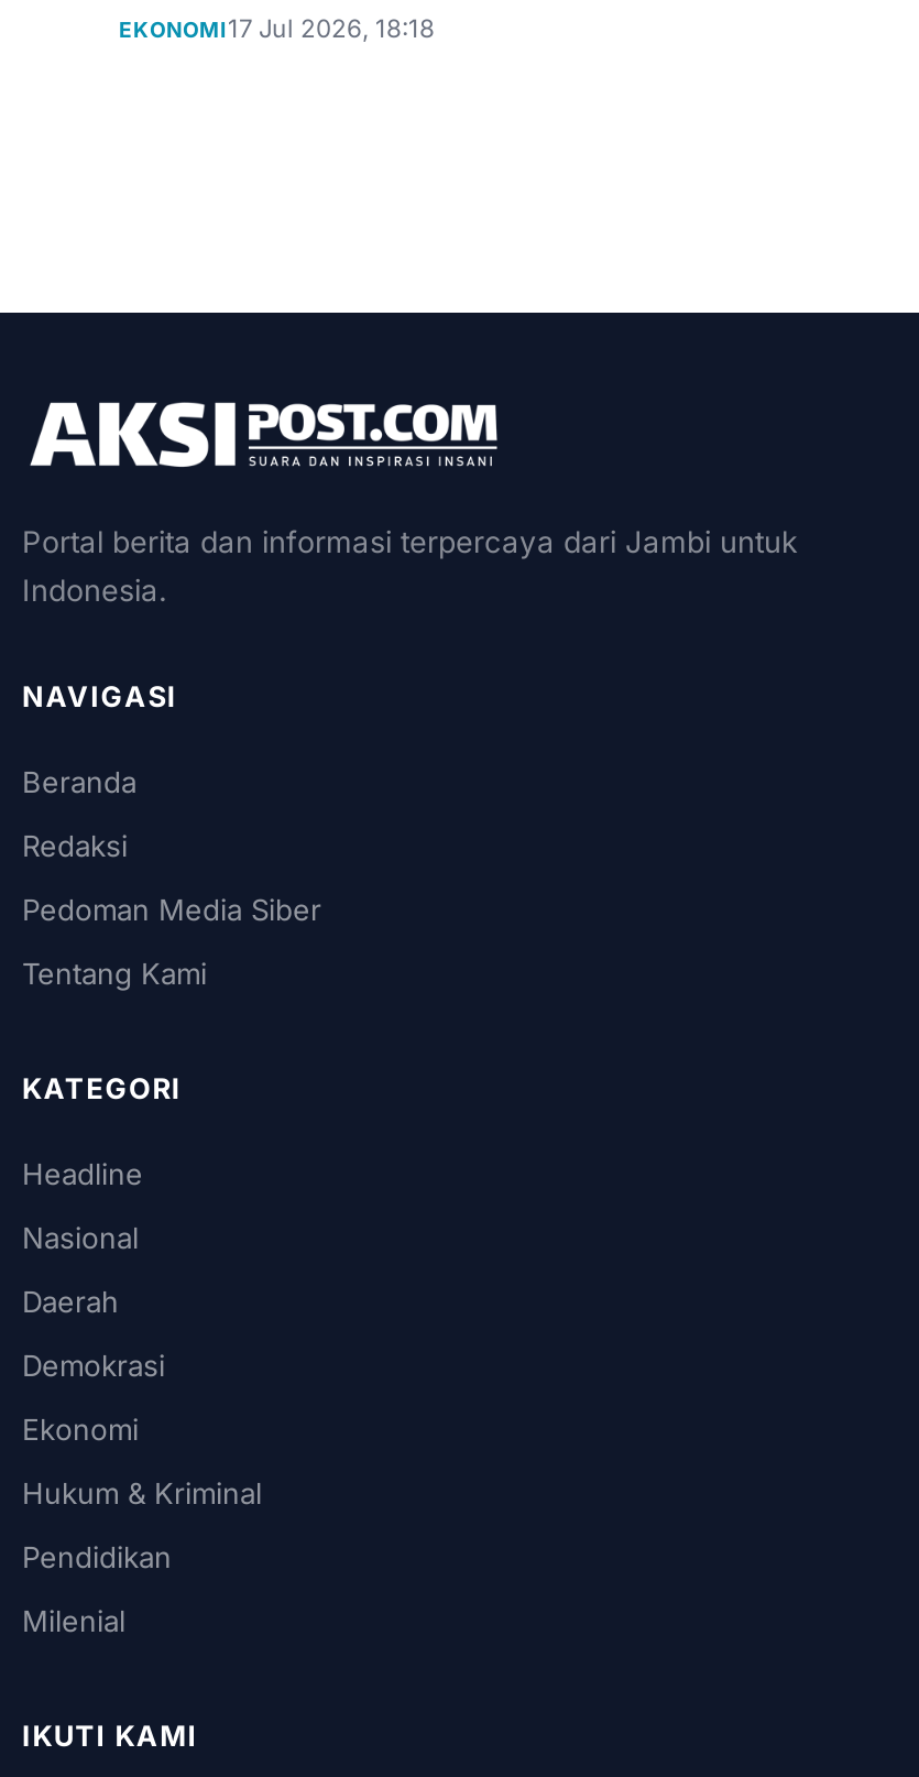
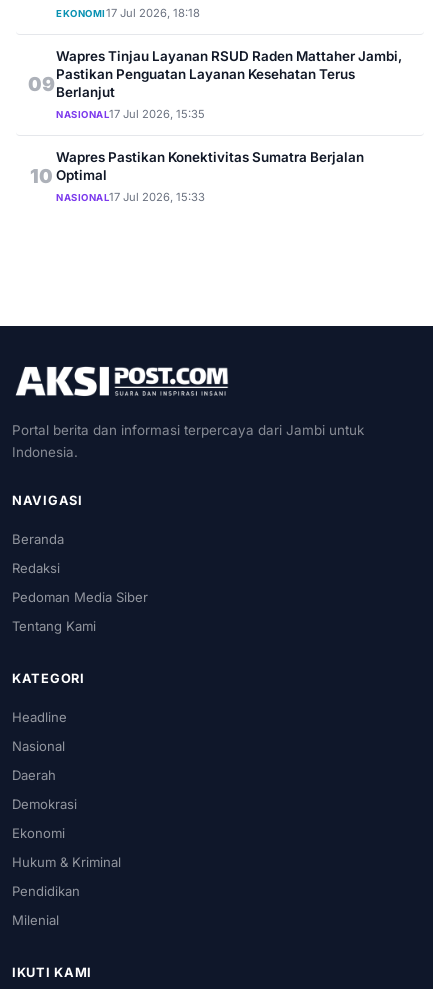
none -> [27,72,54,96] 09
none -> [29,48,402,188] Wapres Tinjau Layanan RSUD Raden Mattaher Jambi, | Pastikan Penguatan Layanan Kesehatan Terus | Berlanjut | NASIONAL 17 Jul 2026, 15:35 | 10
none -> [56,149,364,204] Wapres Pastikan Konektivitas Sumatra Berjalan | Optimal | NASIONAL 17 Jul 2026, 15:33

